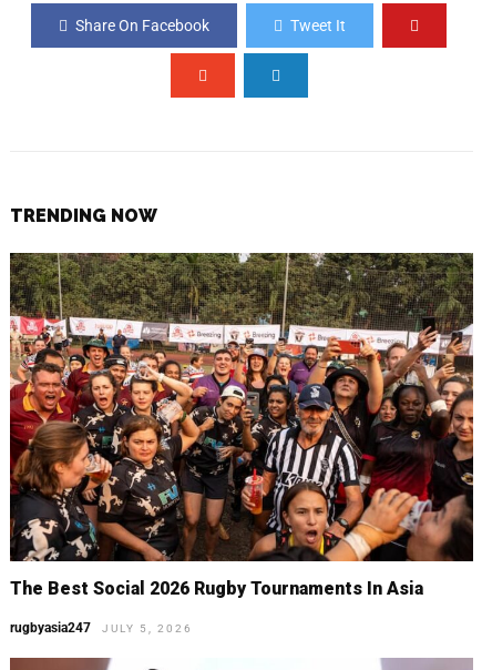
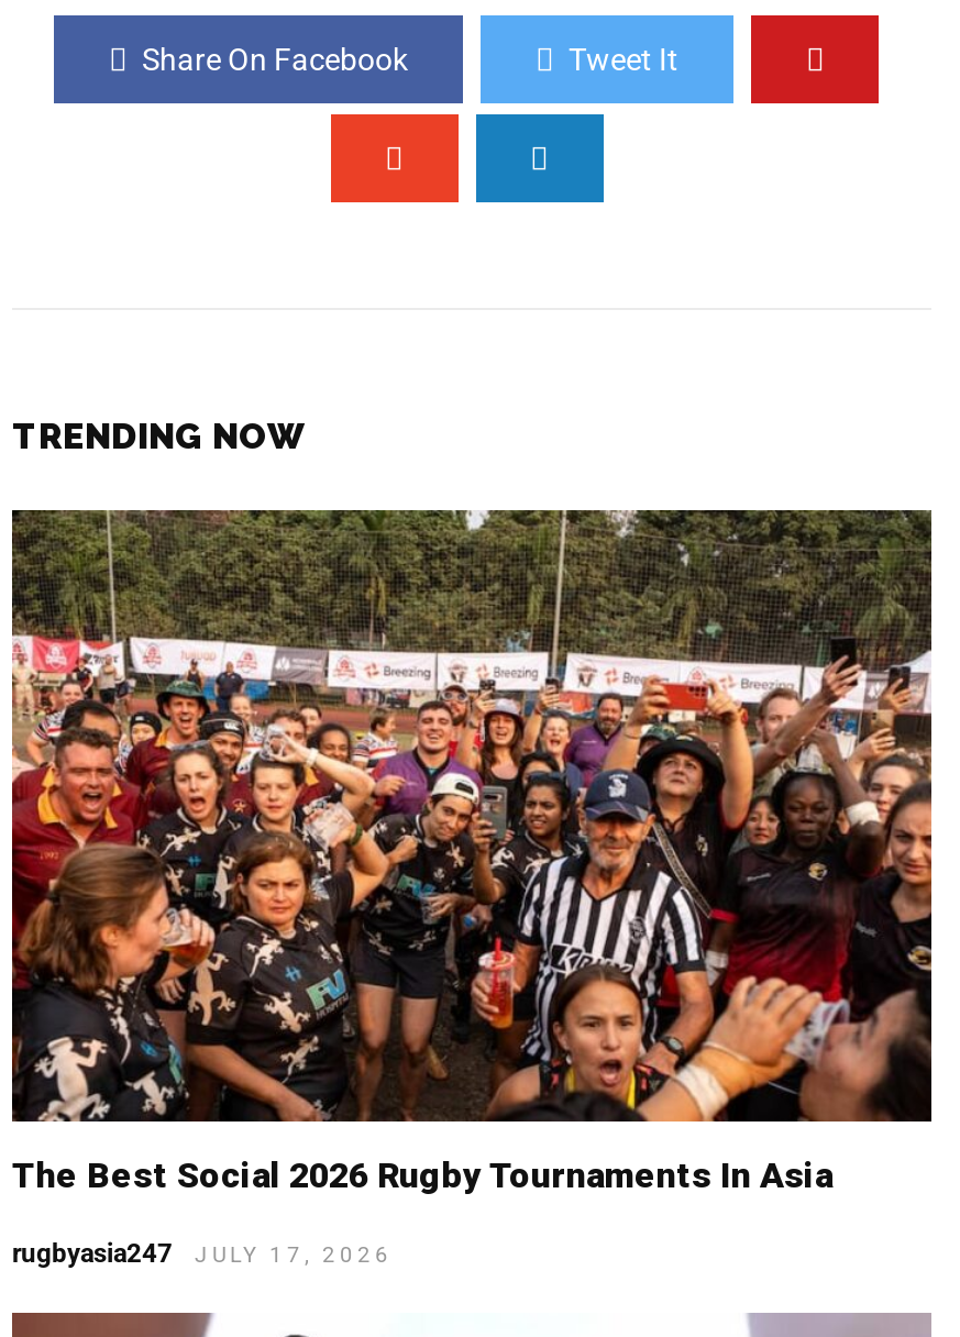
[10,620,193,636] rugbyasia247 JULY 5, 2026 -> [12,1238,393,1269] rugbyasia247 JULY 17, 2026

